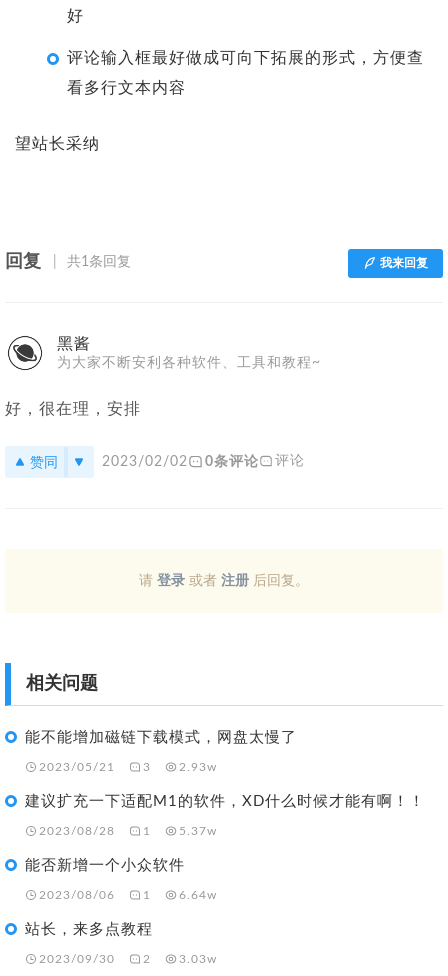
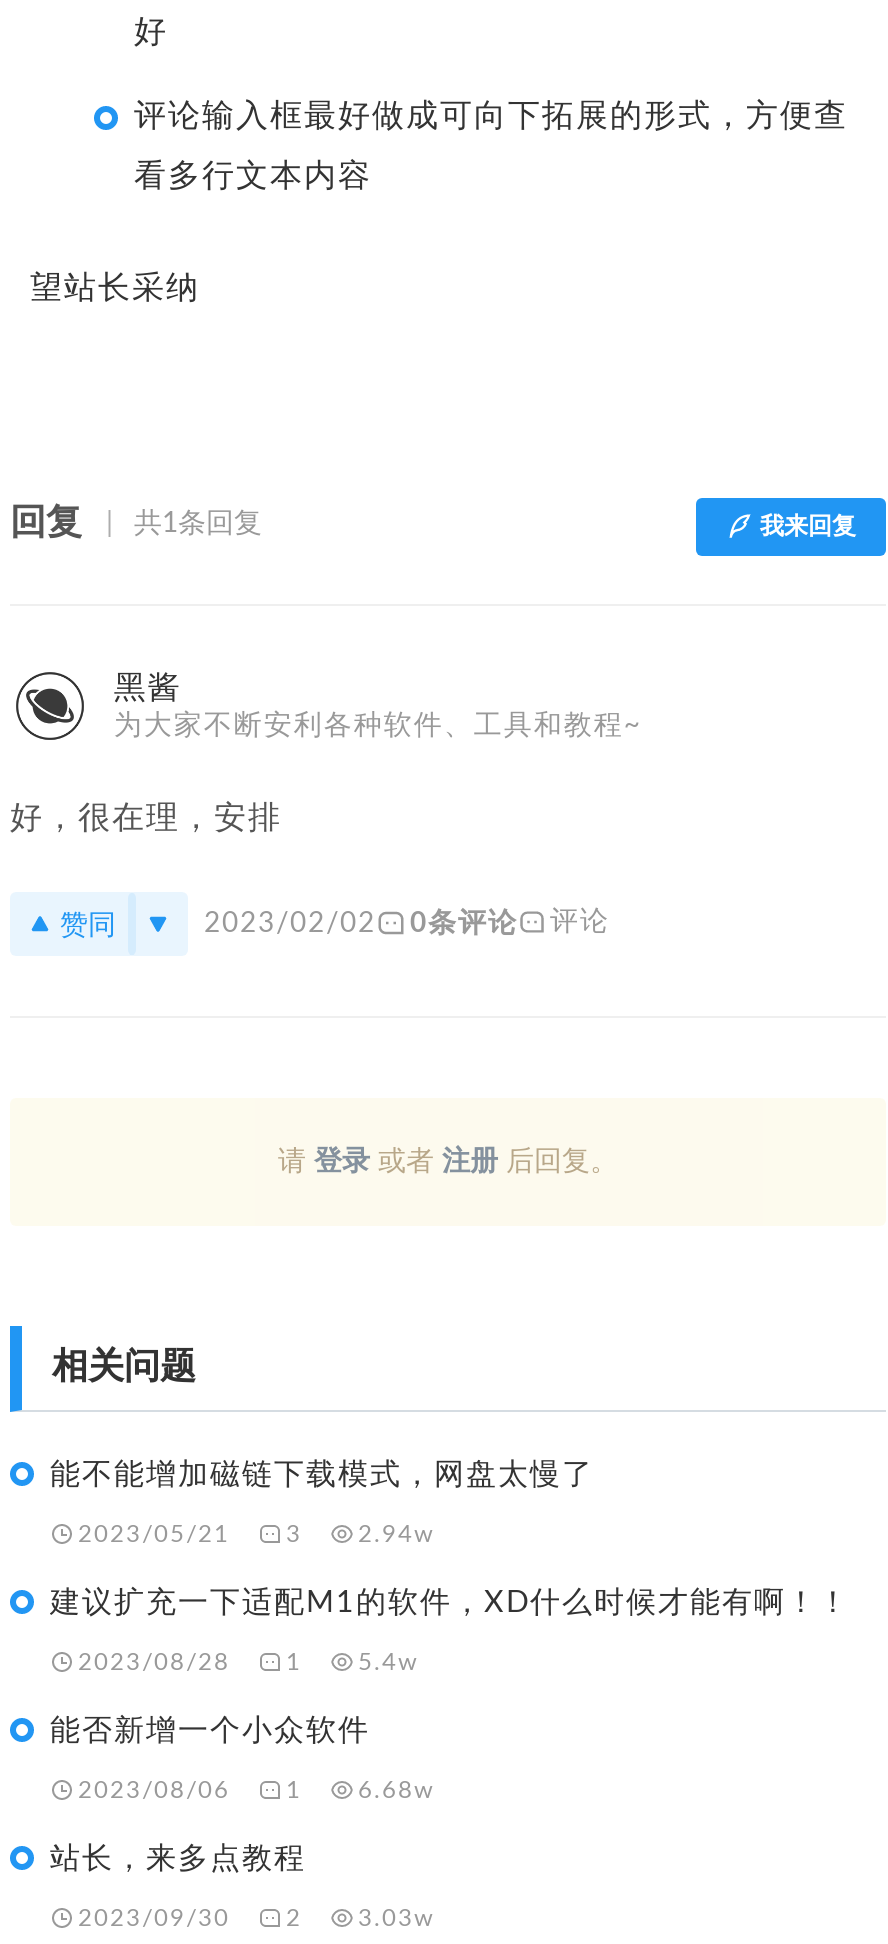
[179,761,217,773] 2.93w -> [358,1522,434,1546] 2.94w
[179,825,217,837] 5.37w -> [358,1650,418,1674] 5.4w
[179,889,217,901] 6.64w -> [358,1778,434,1802] 6.68w

